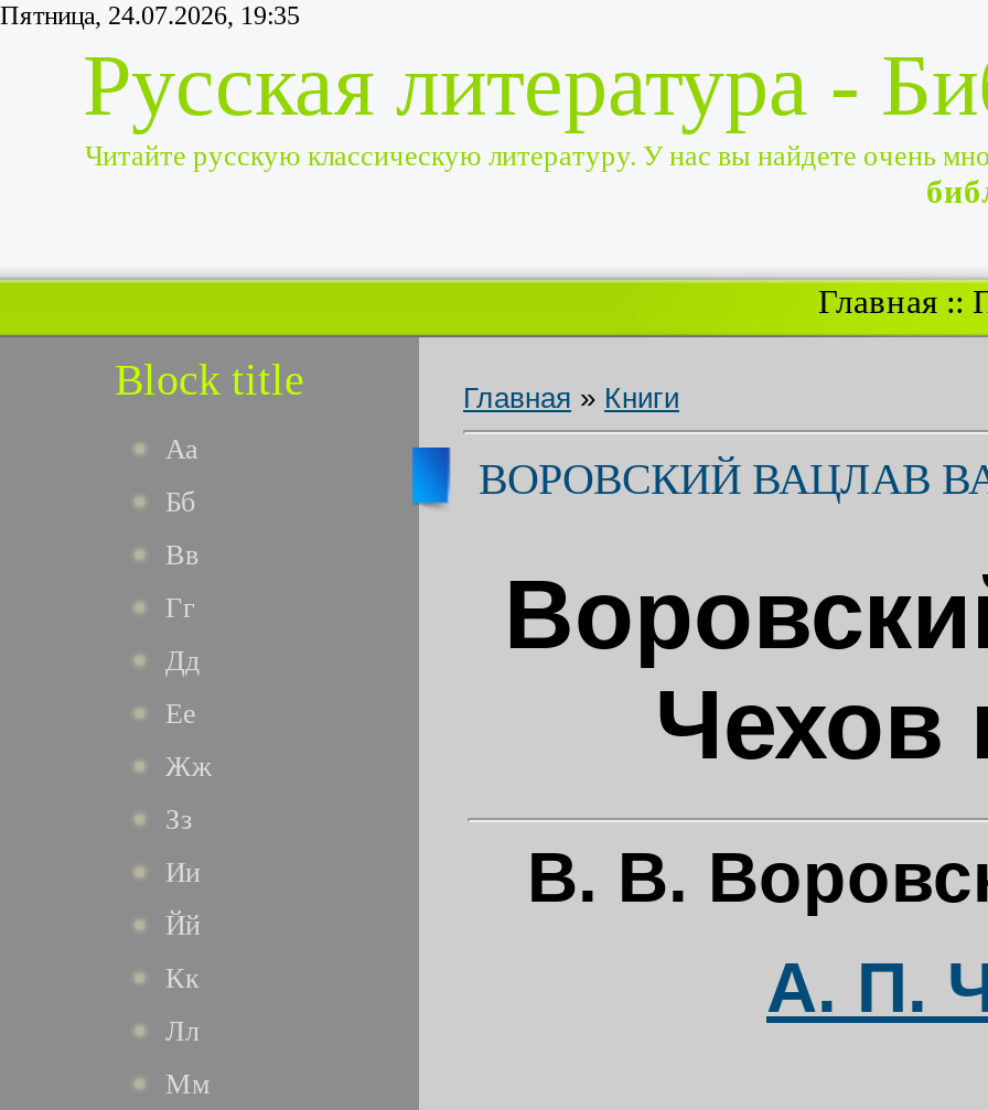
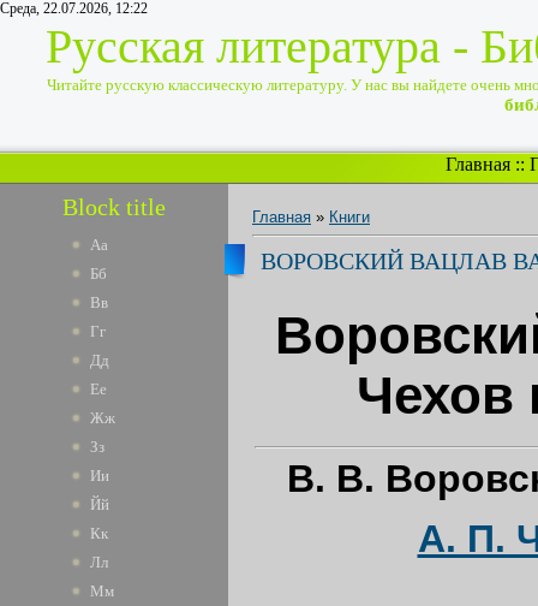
[0,0,300,31] Пятница, 24.07.2026, 19:35 -> [0,0,148,17] Среда, 22.07.2026, 12:22

